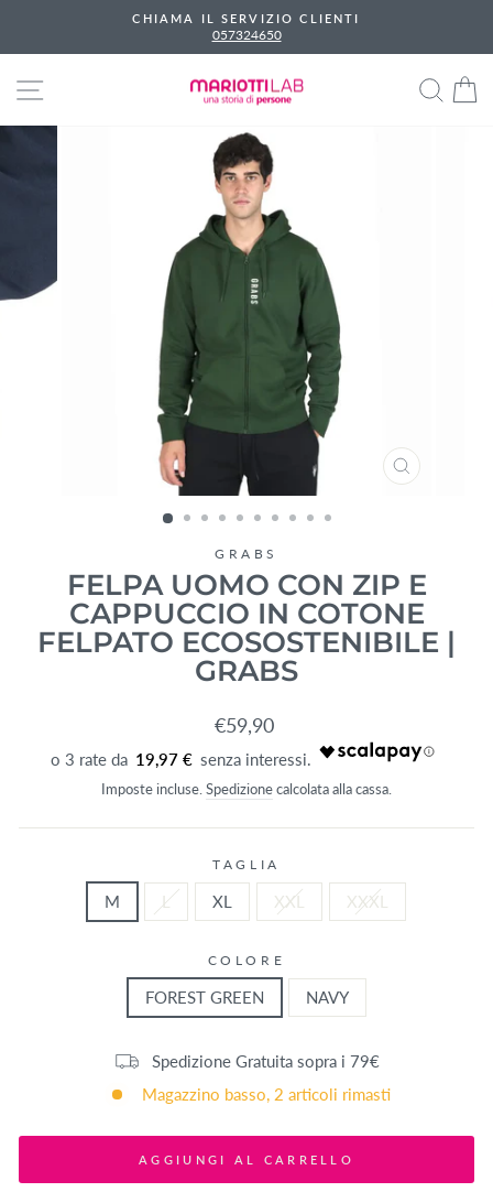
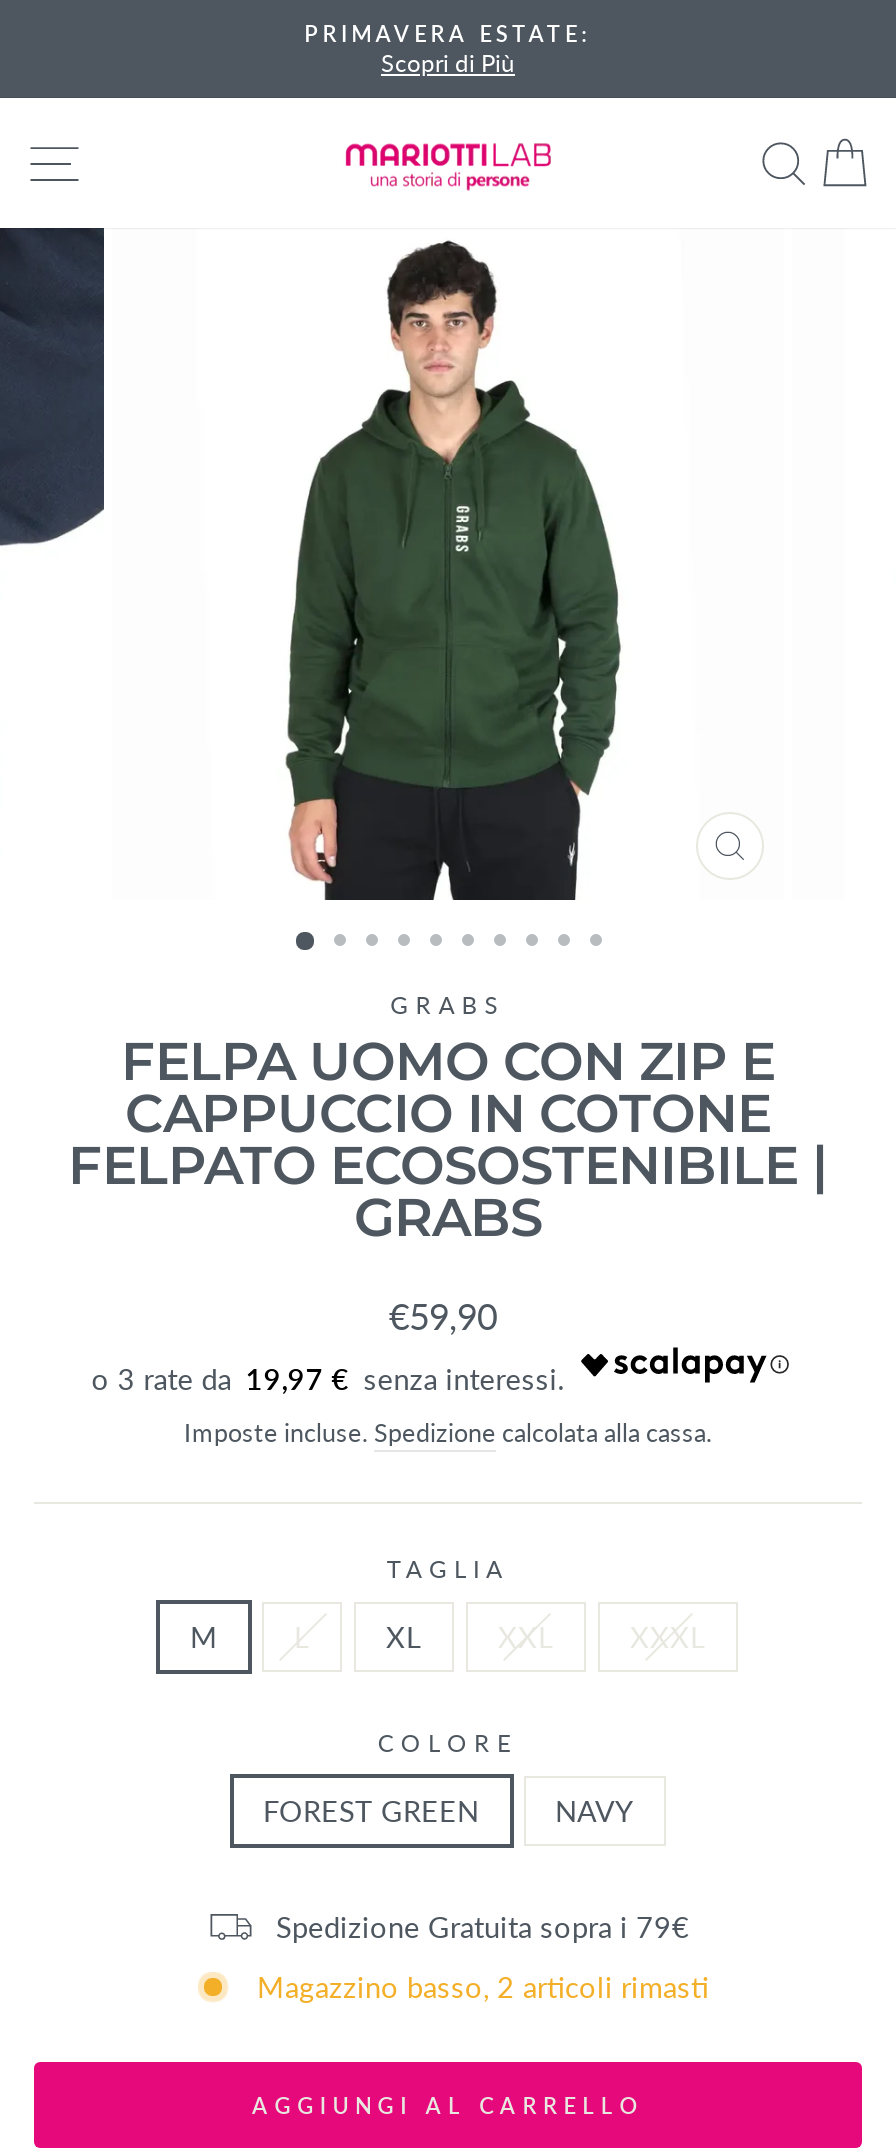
[132,11,361,43] CHIAMA IL SERVIZIO CLIENTI | 057324650 -> [304,20,592,78] PRIMAVERA ESTATE: | Scopri di Più

